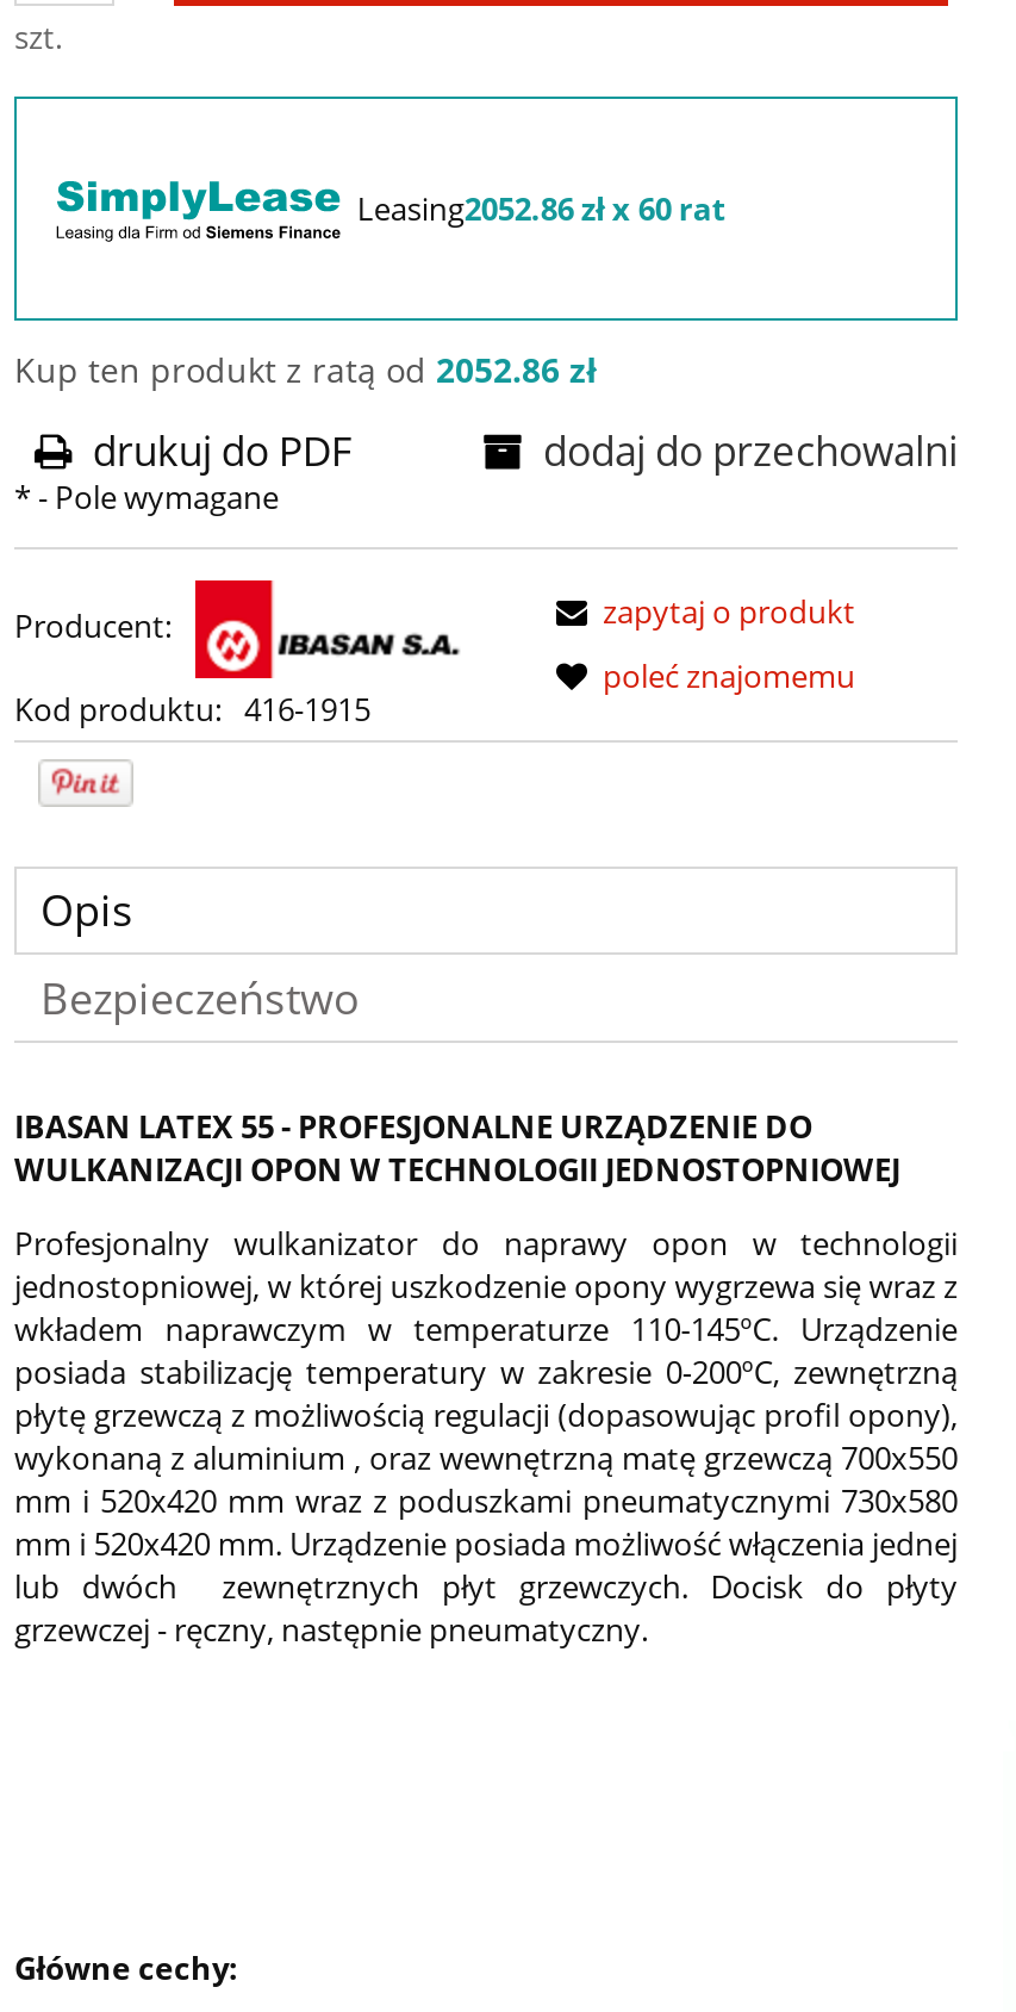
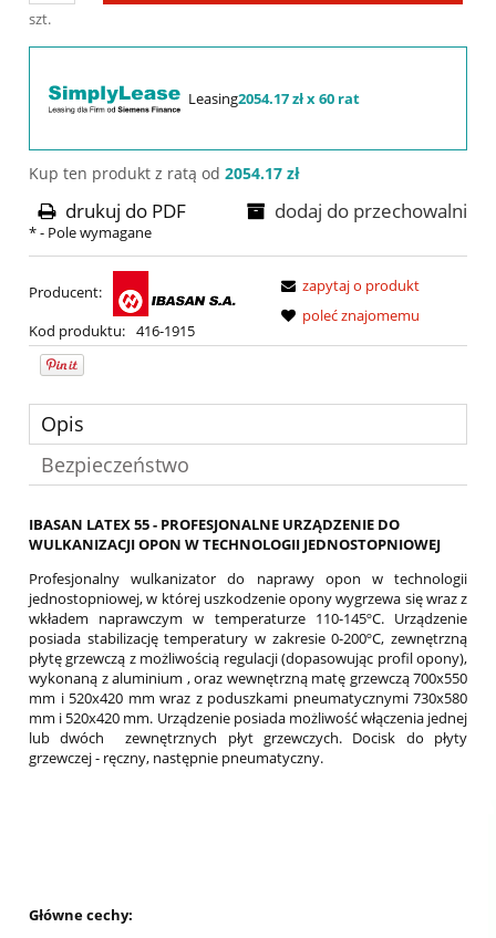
[357,188,726,231] Leasing2052.86 zł x 60 rat -> [188,89,360,109] Leasing2054.17 zł x 60 rat
[14,348,598,393] Kup ten produkt z ratą od 2052.86 zł -> [29,163,300,184] Kup ten produkt z ratą od 2054.17 zł

